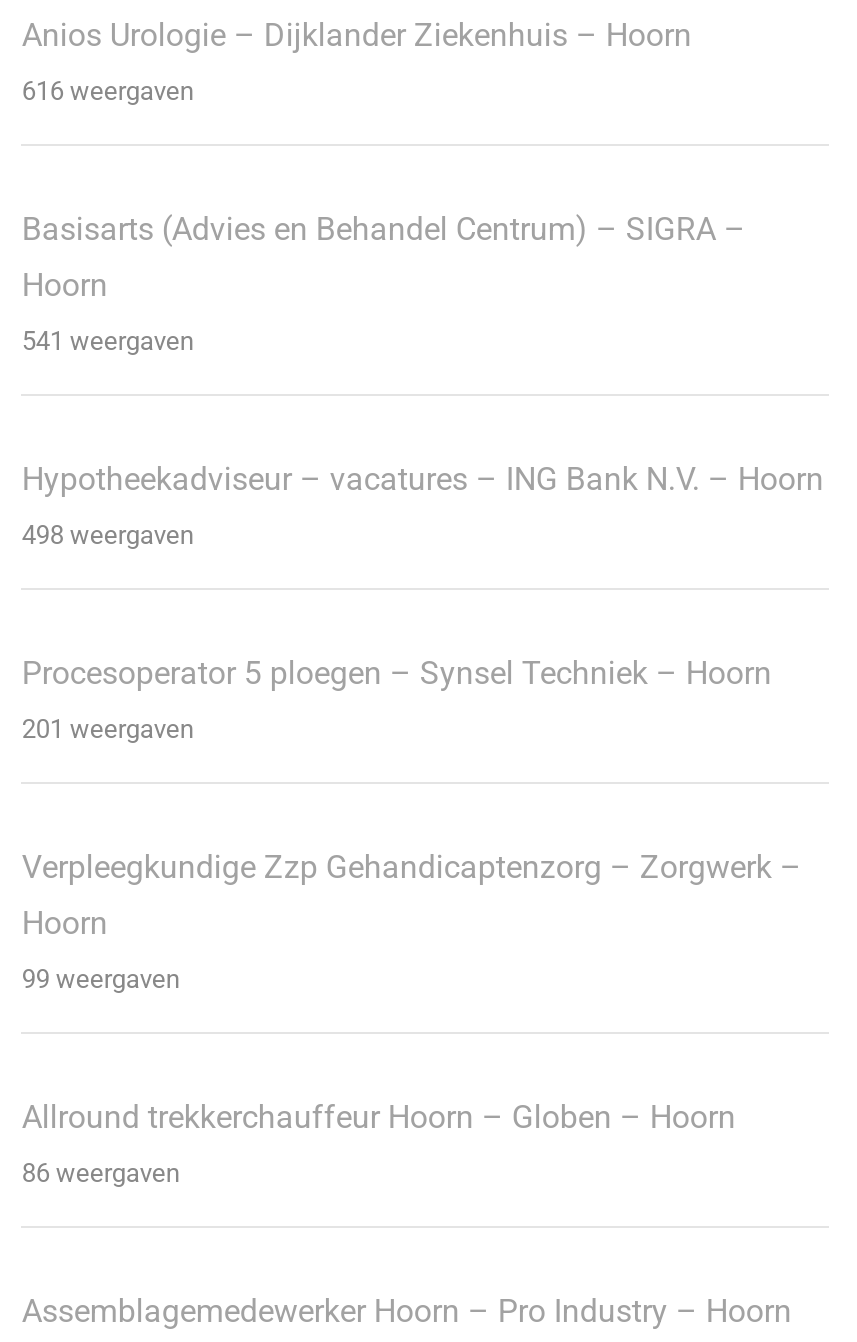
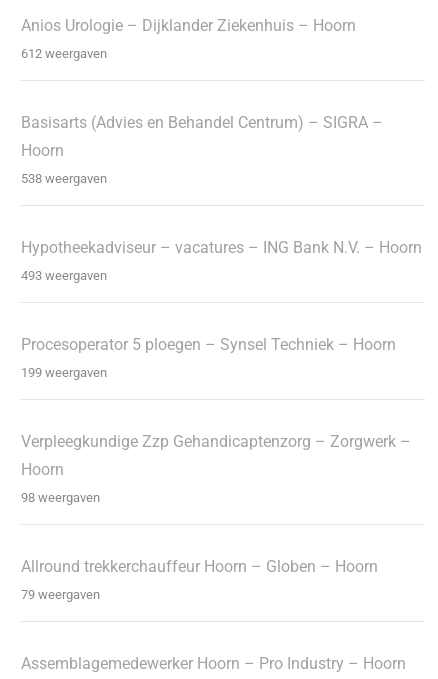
[22,77,194,107] 616 weergaven -> [21,46,107,61] 612 weergaven
[22,327,194,357] 541 weergaven -> [21,171,107,186] 538 weergaven
[22,521,194,551] 498 weergaven -> [21,268,107,283] 493 weergaven
[22,715,194,745] 201 weergaven -> [21,365,107,380] 199 weergaven
[22,965,180,995] 99 weergaven -> [21,490,100,505] 98 weergaven
[22,1159,180,1189] 86 weergaven -> [21,587,100,602] 79 weergaven

